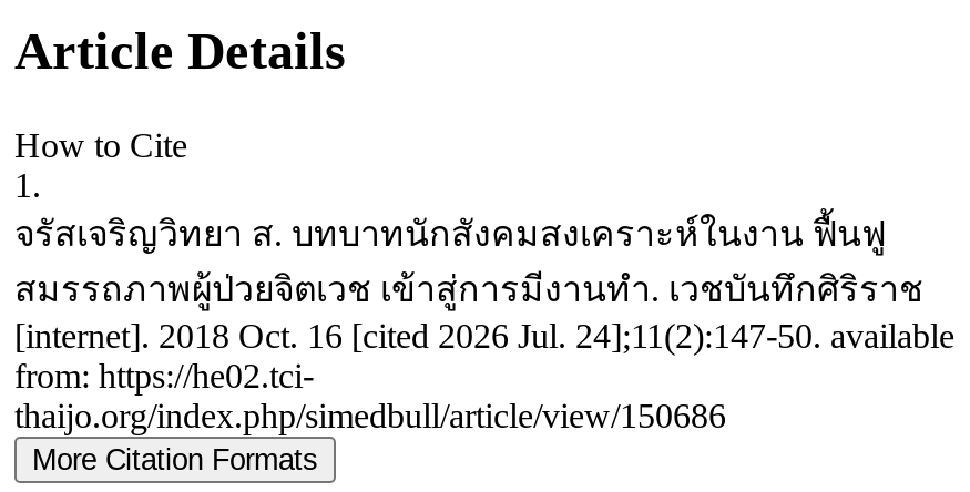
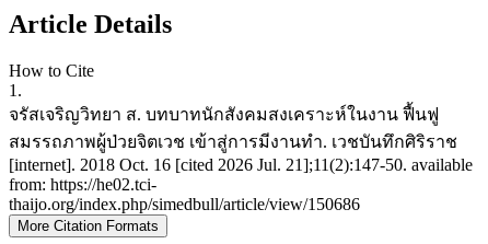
[14,317,954,355] [internet]. 2018 Oct. 16 [cited 2026 Jul. 24];11(2):147-50. available -> [9,156,473,174] [internet]. 2018 Oct. 16 [cited 2026 Jul. 21];11(2):147-50. available

